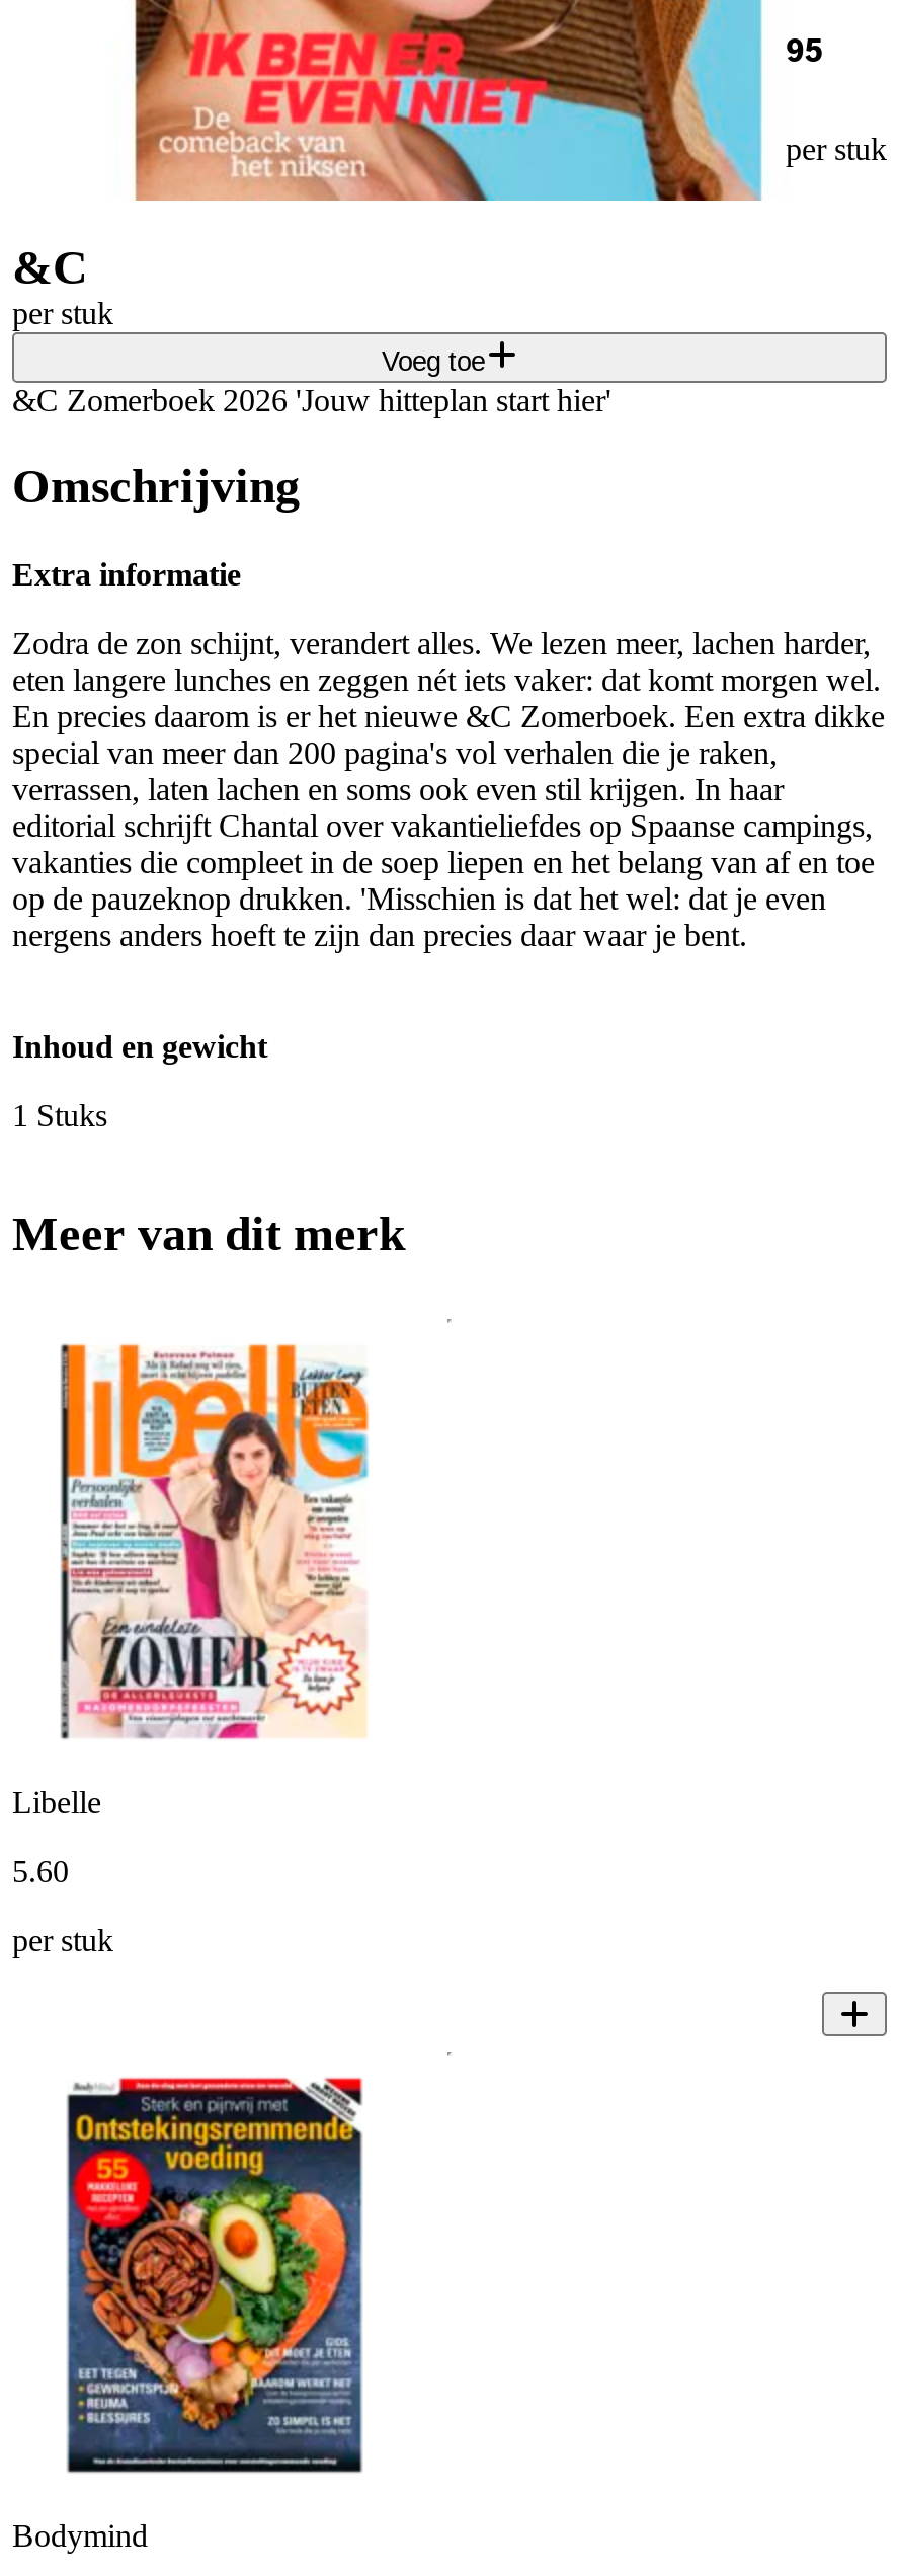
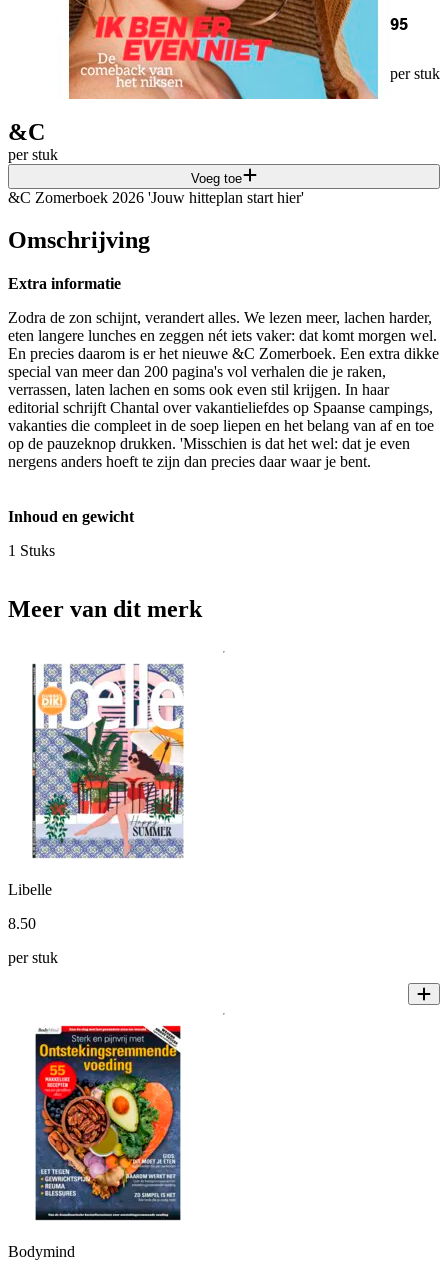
[65,1343,371,1740] [image] -> [33,663,185,859] [image]
[12,1854,69,1889] 5.60 -> [8,915,36,932] 8.50

